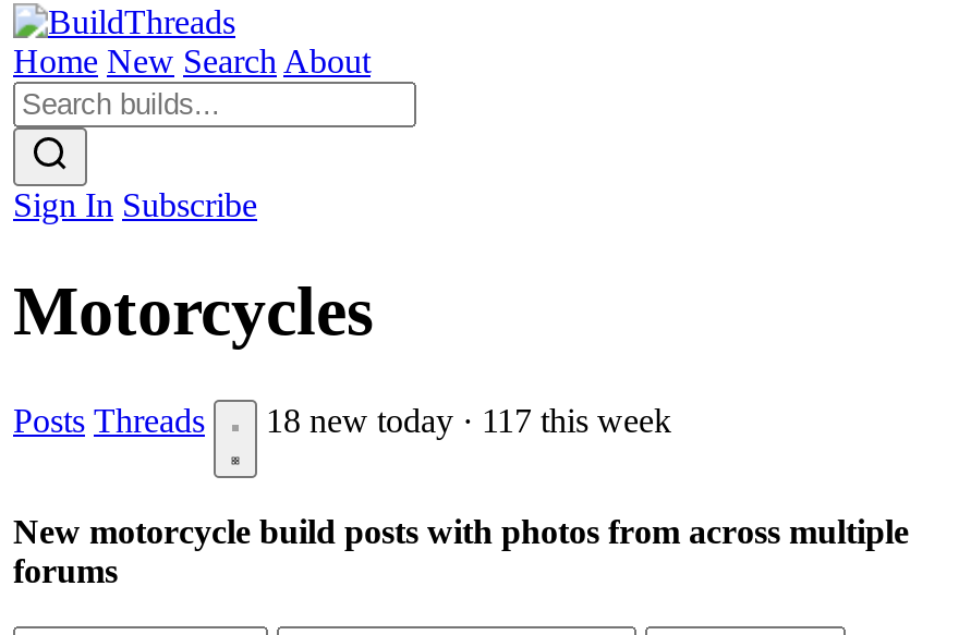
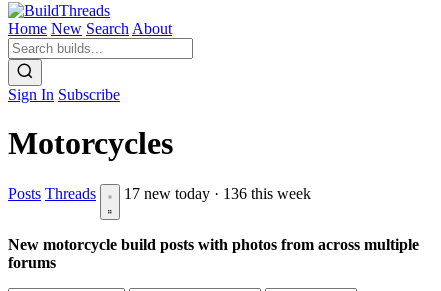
[266,402,671,439] 18 new today · 117 this week -> [124,185,311,202] 17 new today · 136 this week

